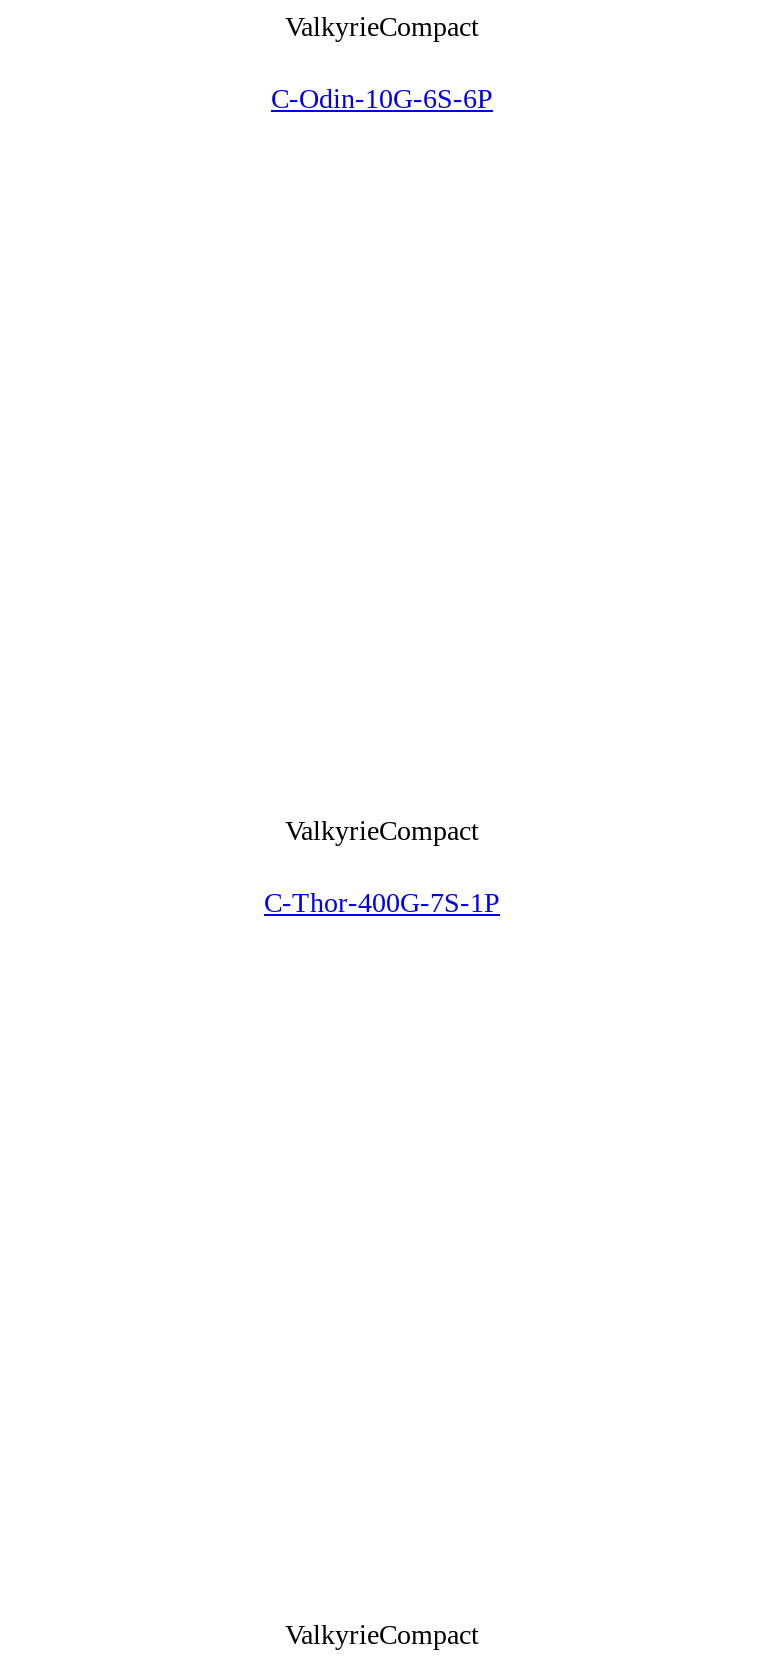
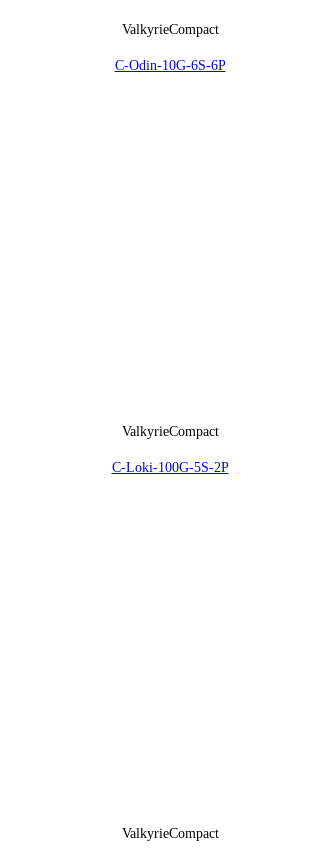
[264,888,500,918] C-Thor-400G-7S-1P -> [111,460,228,475] C-Loki-100G-5S-2P

